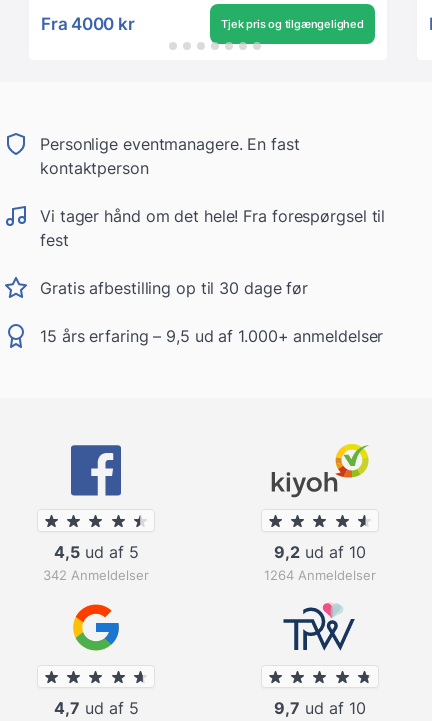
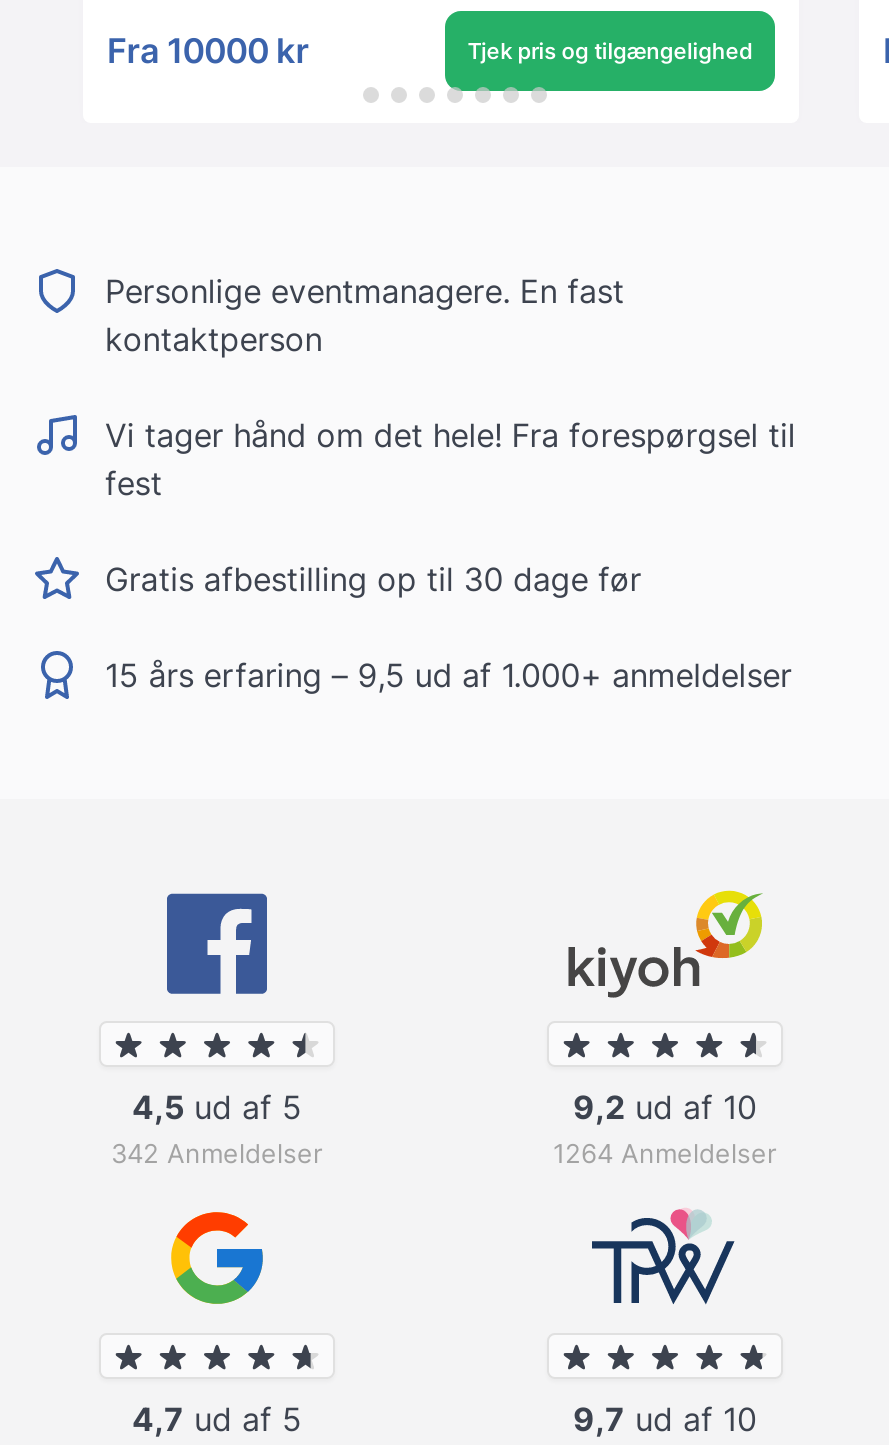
[41,14,134,34] Fra 4000 kr -> [107,31,309,71] Fra 10000 kr

